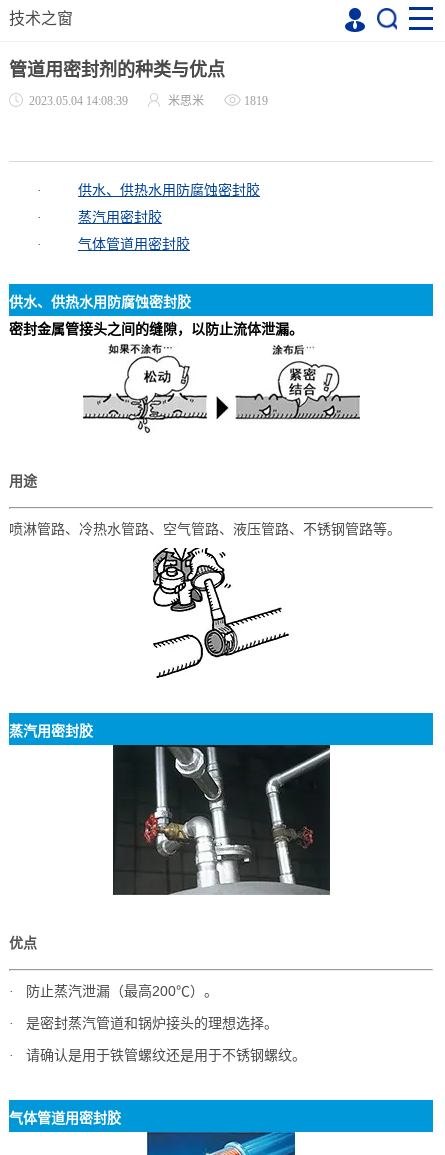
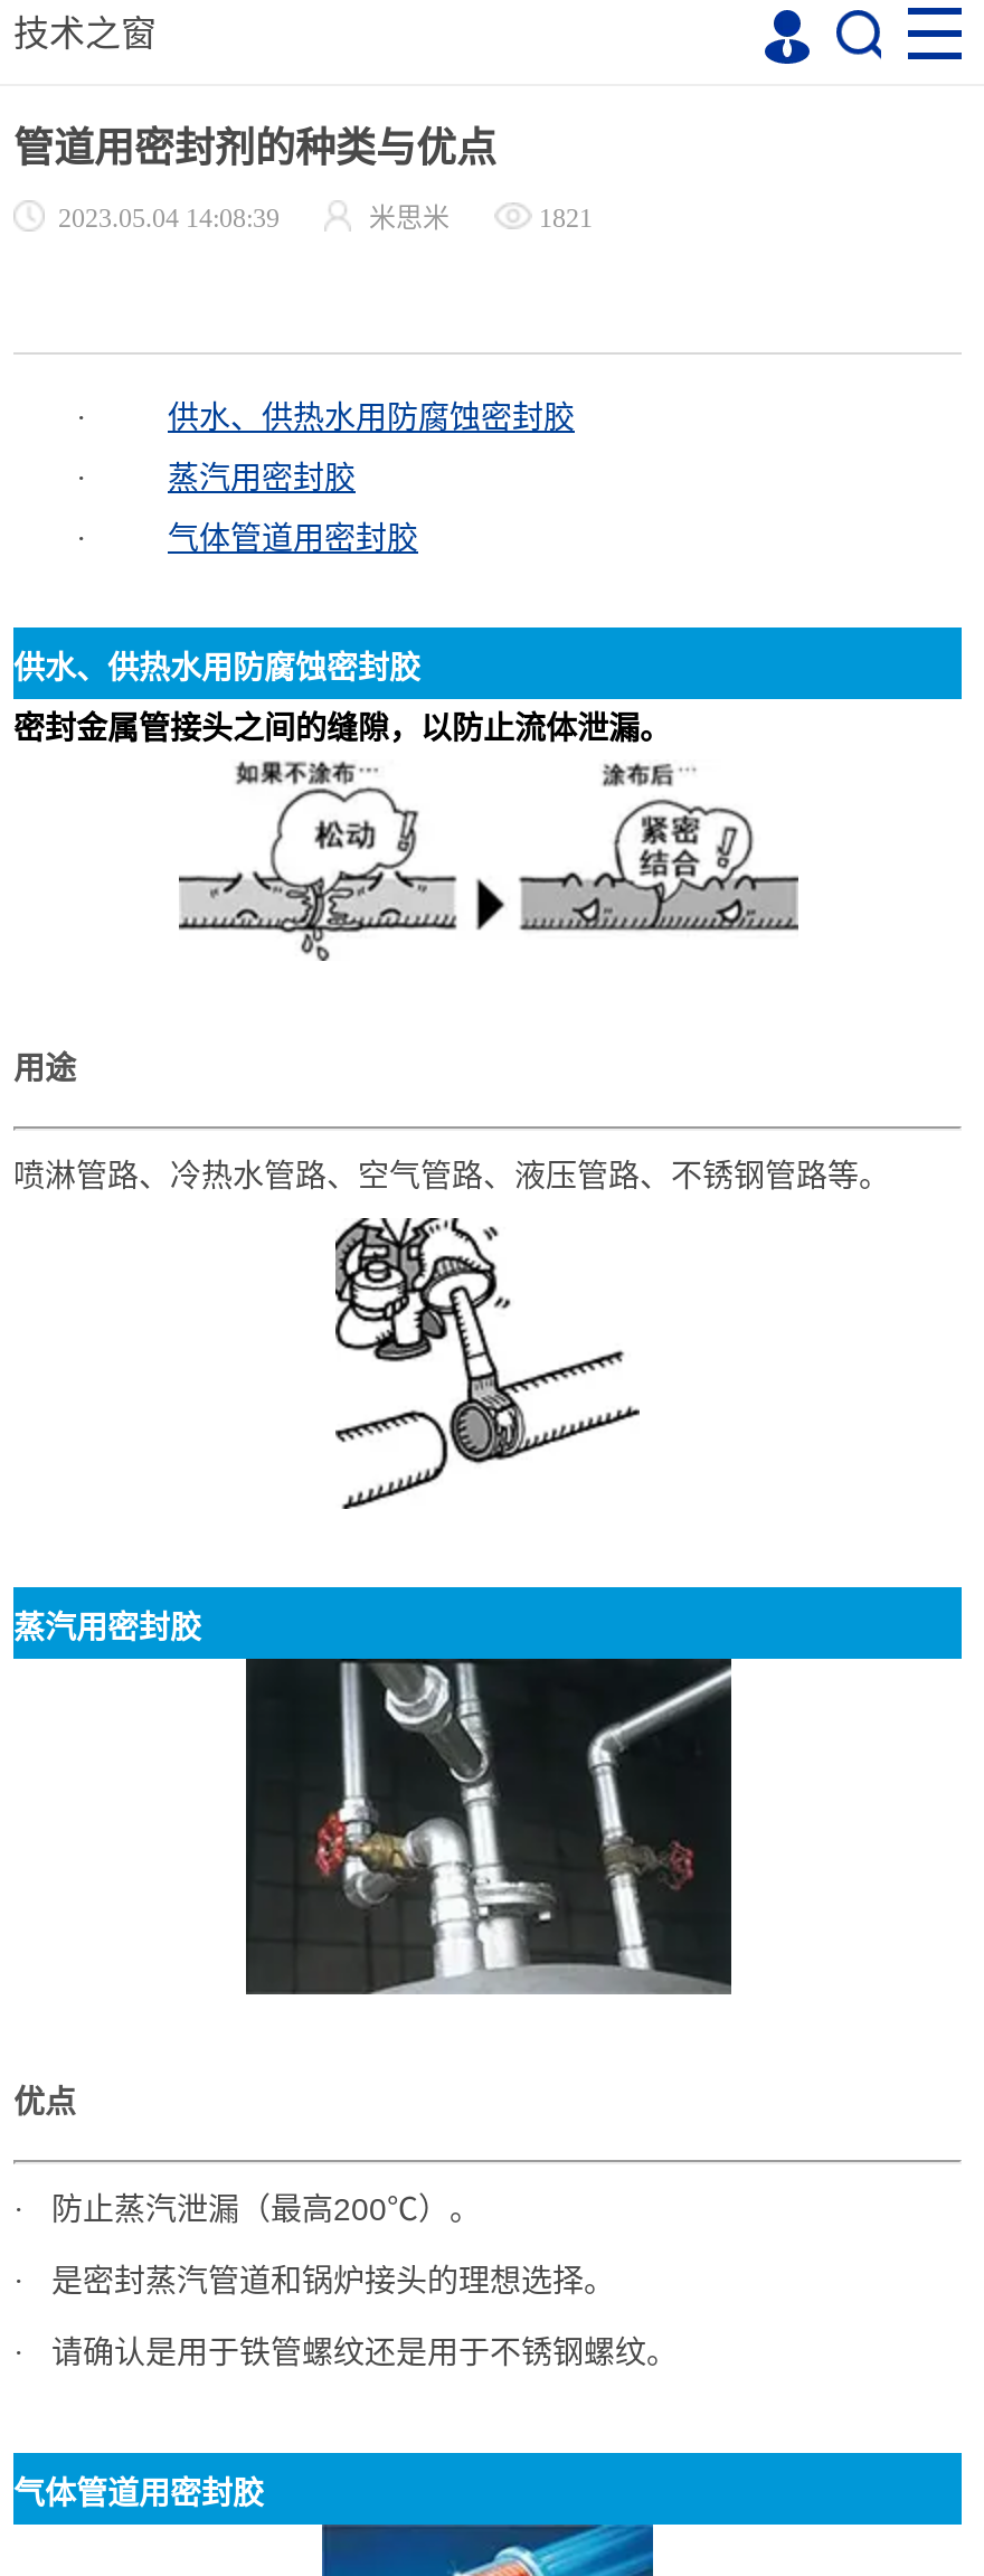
[244,94,268,108] 1819 -> [539,202,593,234] 1821

